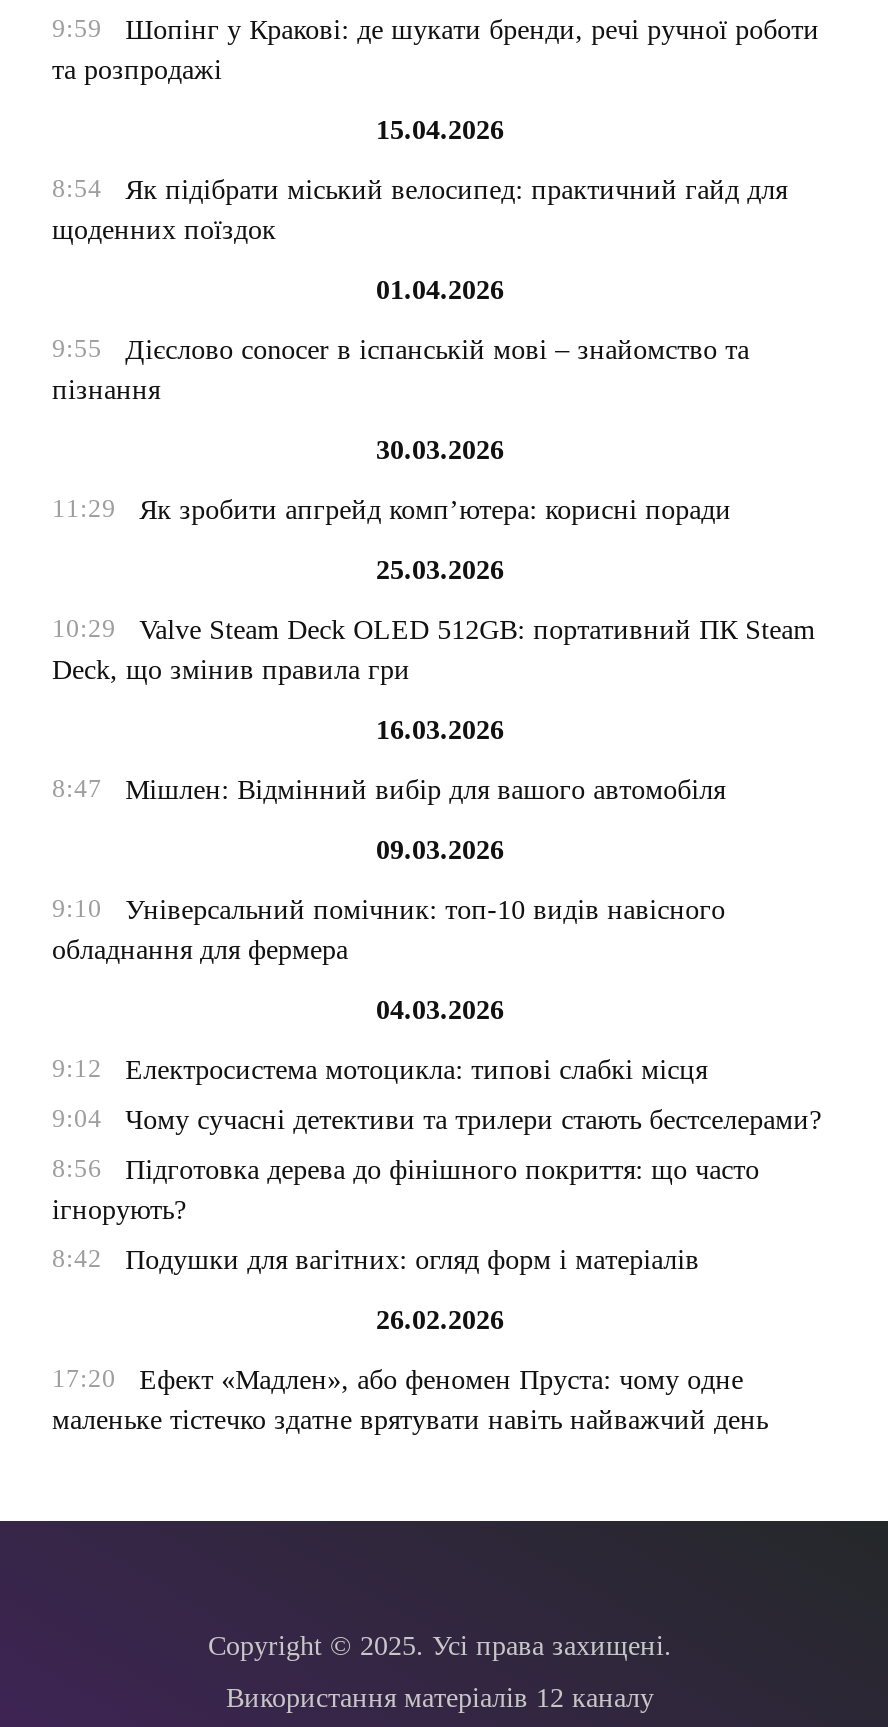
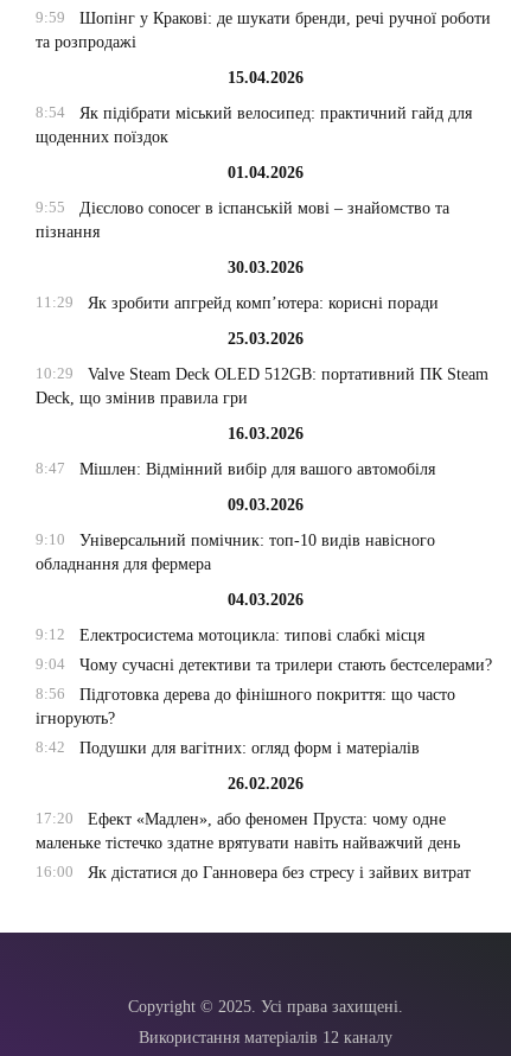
none -> [36,862,470,881] 16:00 | Як дістатися до Ганновера без стресу і зайвих витрат

